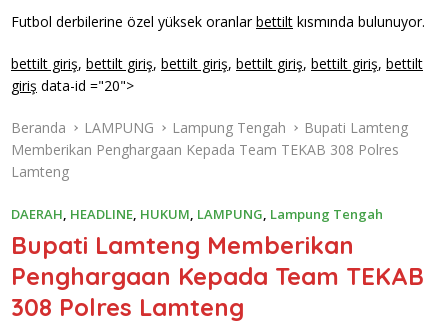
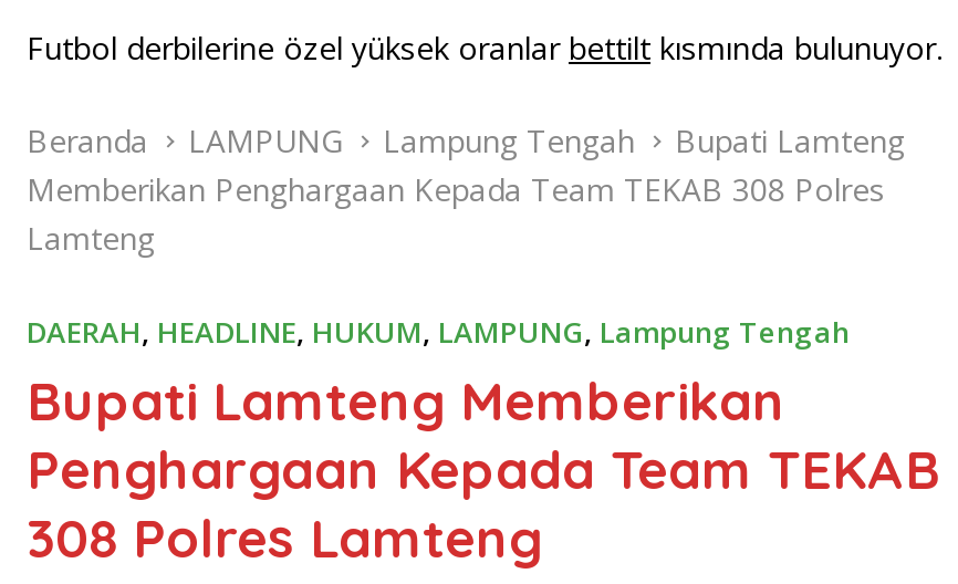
[11,54,423,95] bettilt giriş, bettilt giriş, bettilt giriş, bettilt giriş, bettilt giriş, bettilt | giriş data-id ="20"> -> none

